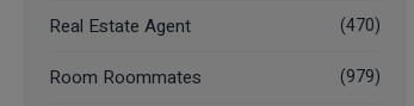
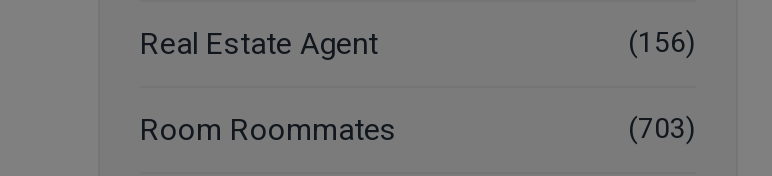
[340,13,381,38] (470) -> [628,22,696,64] (156)
[340,64,381,89] (979) -> [628,108,696,150] (703)

